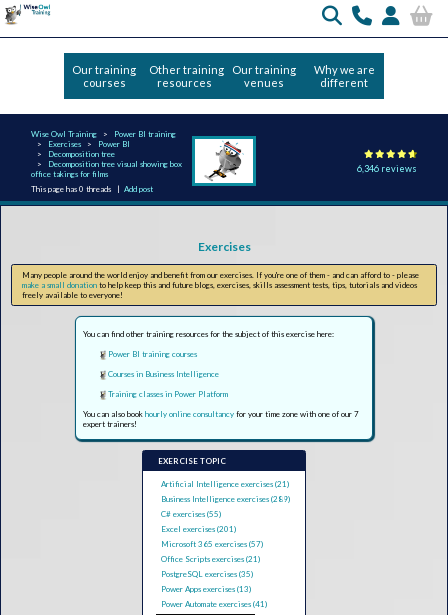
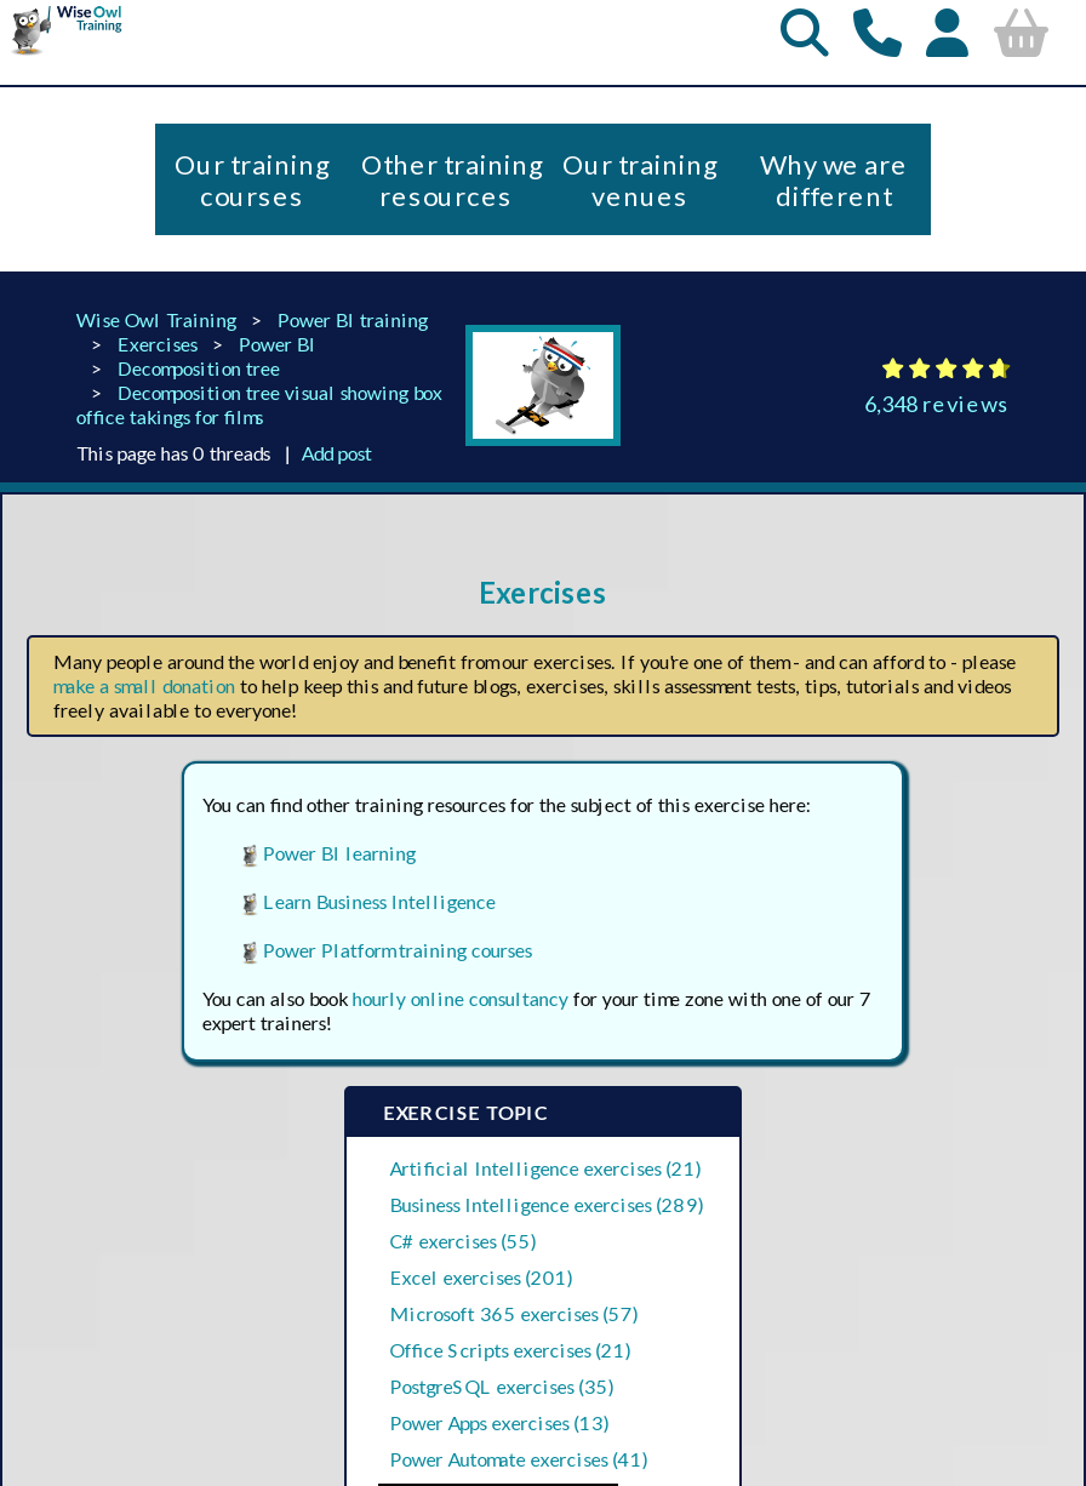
[357,162,417,173] 6,346 reviews -> [864,389,1010,416] 6,348 reviews
[108,349,197,359] Power BI training courses -> [263,841,415,865] Power BI learning
[108,369,219,379] Courses in Business Intelligence -> [263,890,495,914] Learn Business Intelligence
[108,389,228,399] Training classes in Power Platform -> [263,938,532,962] Power Platform training courses

